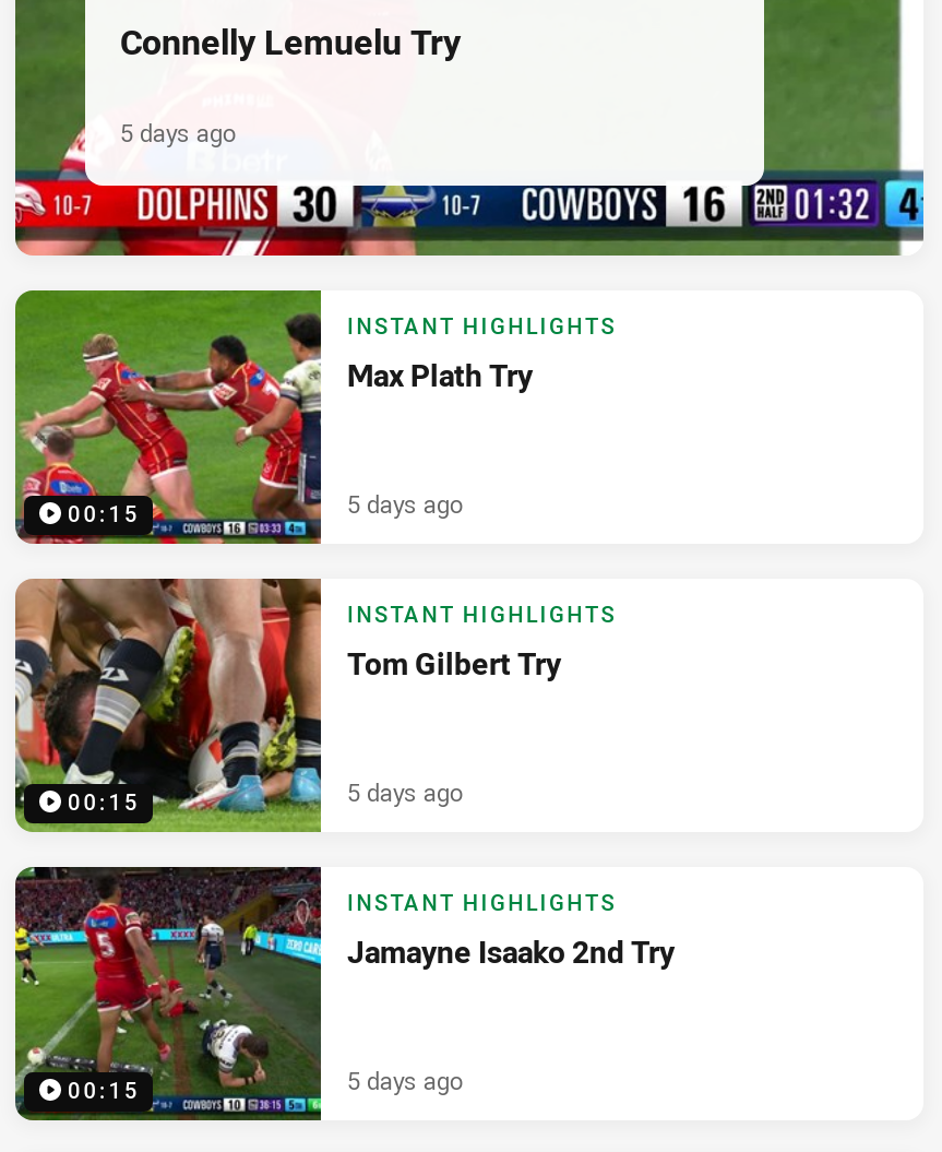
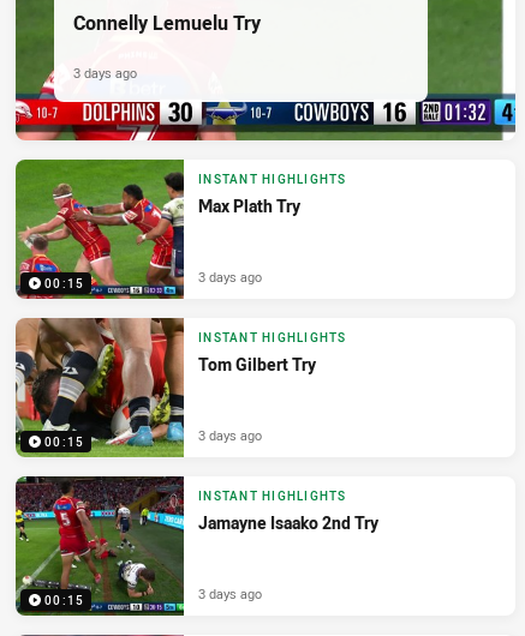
[120,115,236,148] 5 days ago -> [73,63,137,81] 3 days ago
[347,487,463,519] 5 days ago -> [198,267,262,285] 3 days ago
[347,775,463,808] 5 days ago -> [198,426,262,444] 3 days ago
[347,1063,463,1096] 5 days ago -> [198,584,262,602] 3 days ago

